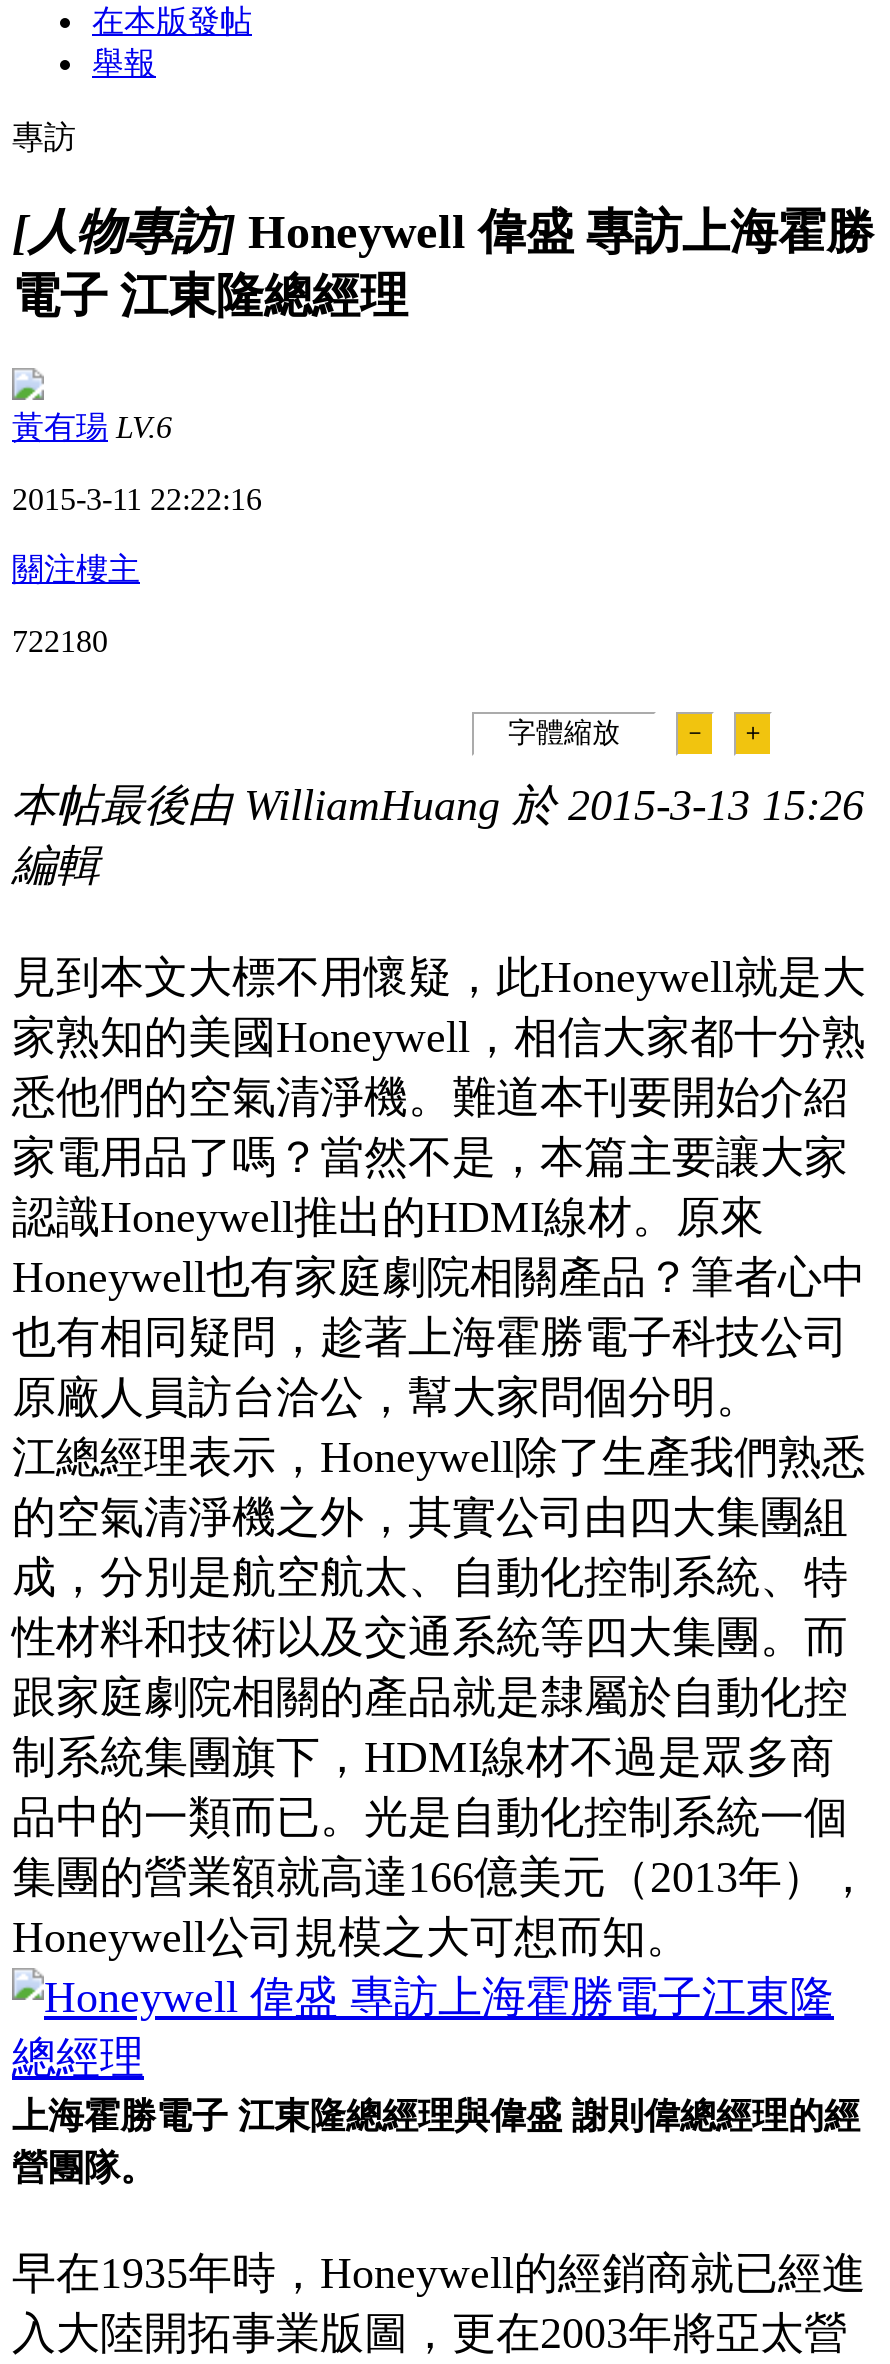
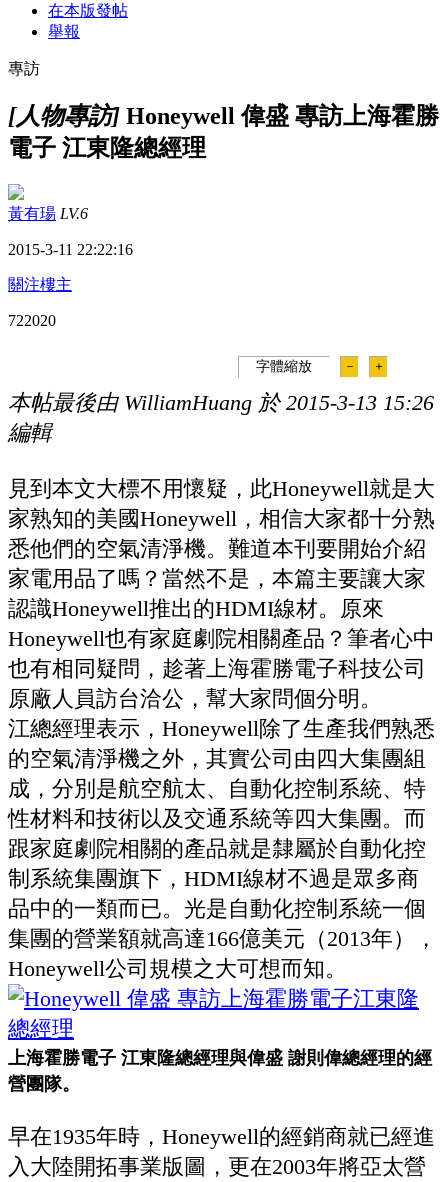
[12,624,108,658] 722180 -> [8,312,56,329] 722020

